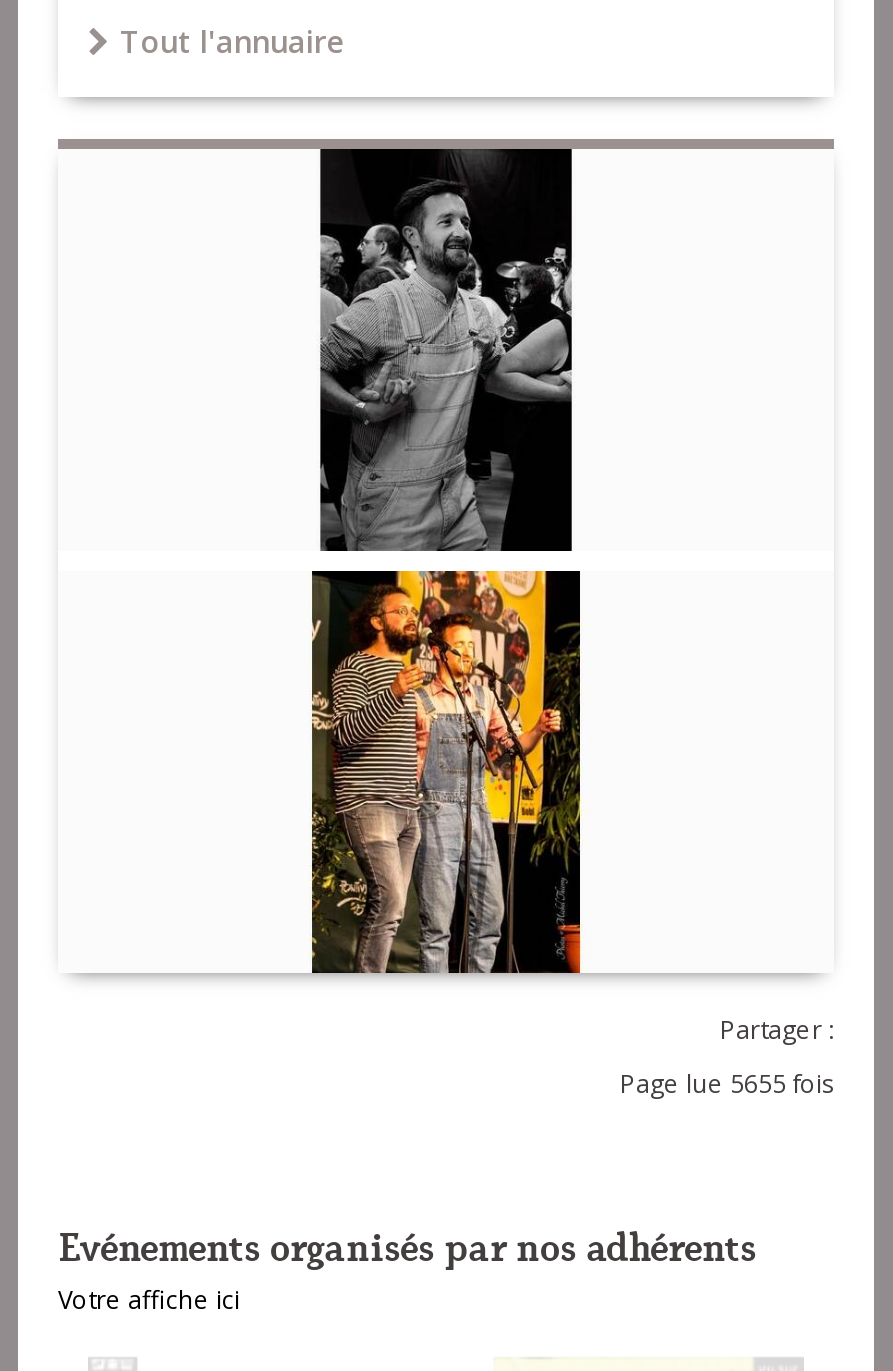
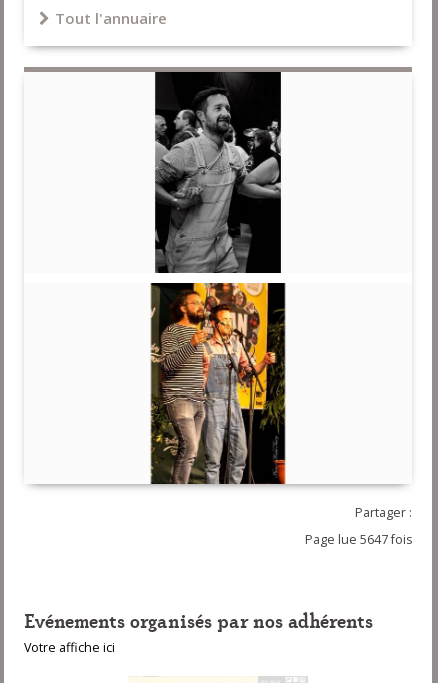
[620,1067,834,1101] Page lue 5655 fois -> [305,531,412,548] Page lue 5647 fois

